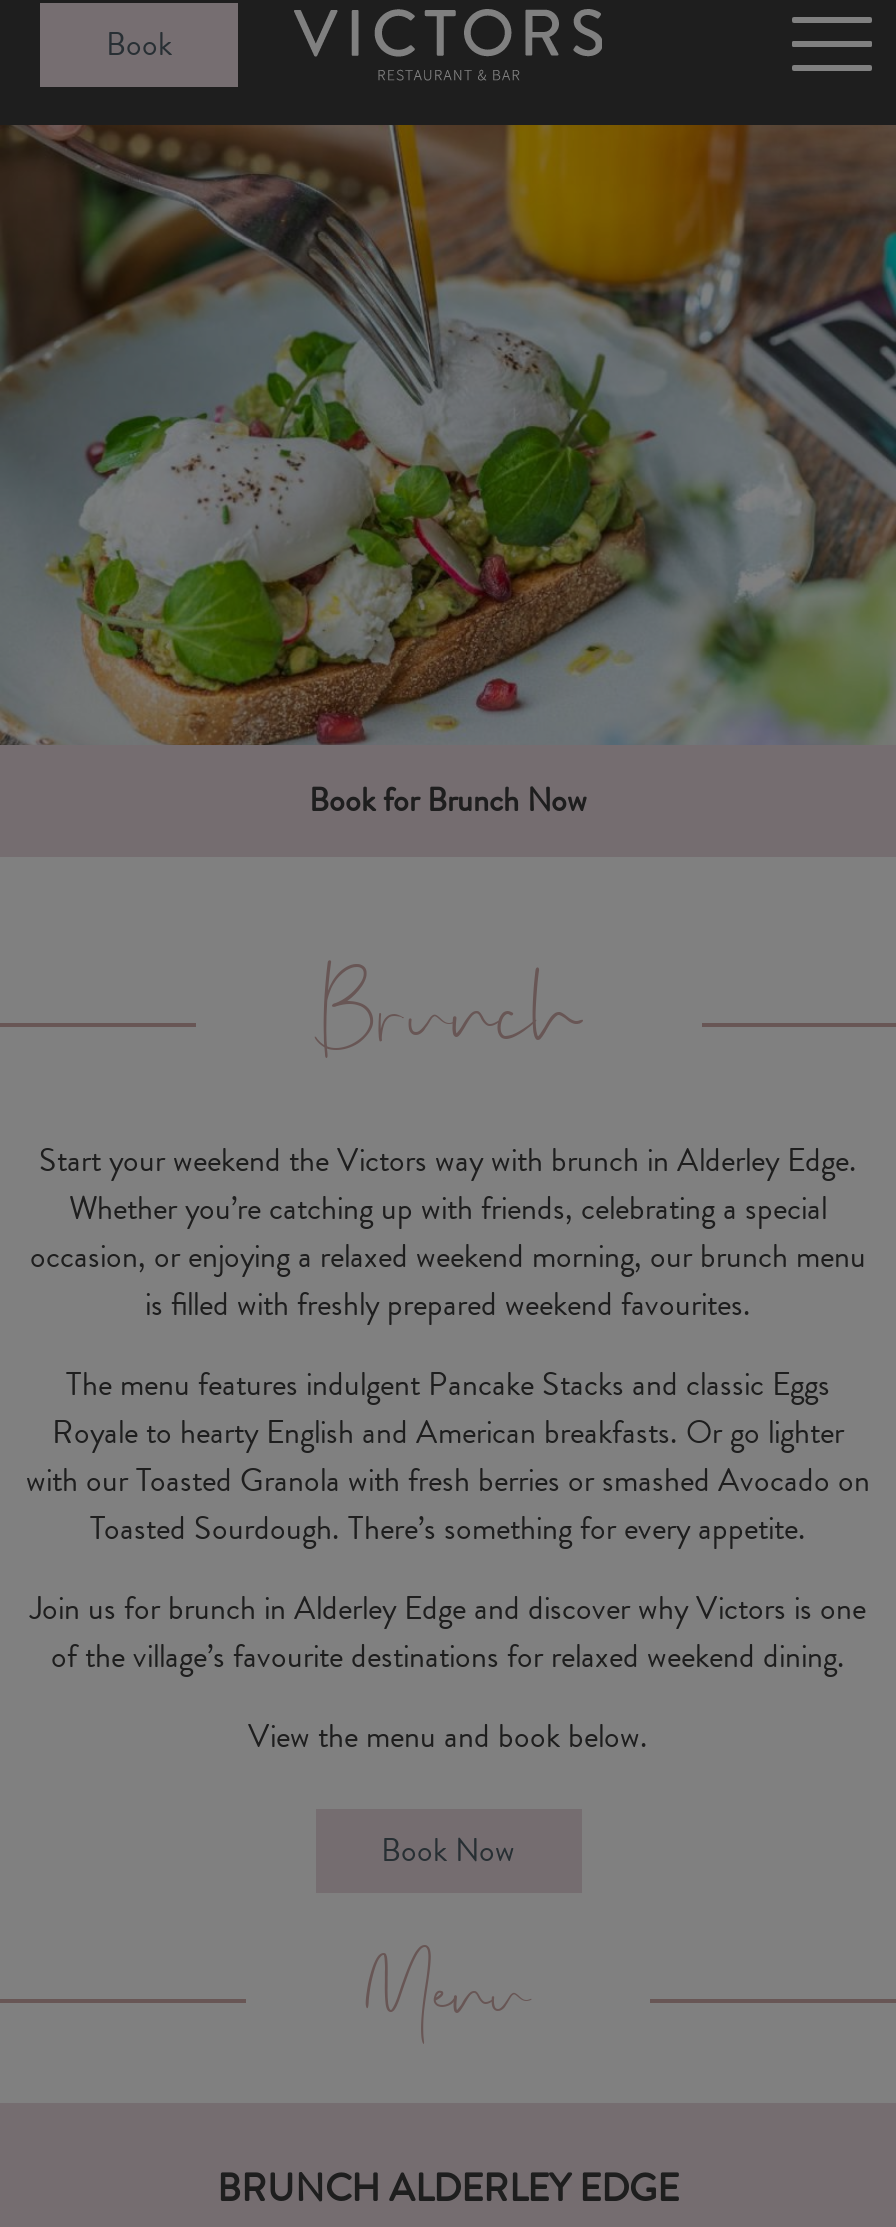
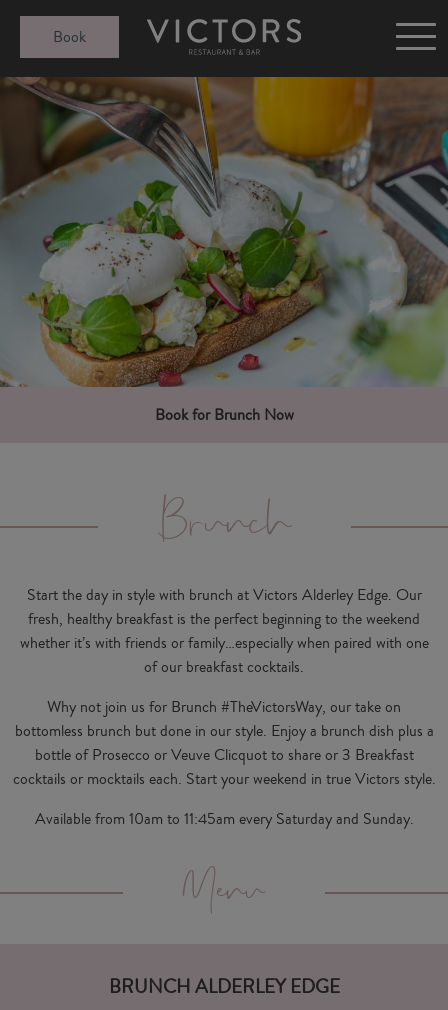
[26,1139,870,1873] Start your weekend the Victors way with brunch in Alderley Edge. | Whether you’re catching up with friends, celebrating a special | occasion, or enjoying a relaxed weekend morning, our brunch menu | is filled with freshly prepared weekend favourites. | The menu features indulgent Pancake Stacks and classic Eggs | Royale to hearty English and American breakfasts. Or go lighter | with our Toasted Granola with fresh berries or smashed Avocado on | Toasted Sourdough. There’s something for every appetite. | Join us for brunch in Alderley Edge and discover why Victors is one | of the village’s favourite destinations for relaxed weekend dining. | View the menu and book below. | Book Now -> [12,584,435,830] Start the day in style with brunch at Victors Alderley Edge. Our | fresh, healthy breakfast is the perfect beginning to the weekend | whether it’s with friends or family…especially when paired with one | of our breakfast cocktails. | Why not join us for Brunch #TheVictorsWay, our take on | bottomless brunch but done in our style. Enjoy a brunch dish plus a | bottle of Prosecco or Veuve Clicquot to share or 3 Breakfast | cocktails or mocktails each. Start your weekend in true Victors style. | Available from 10am to 11:45am every Saturday and Sunday.

